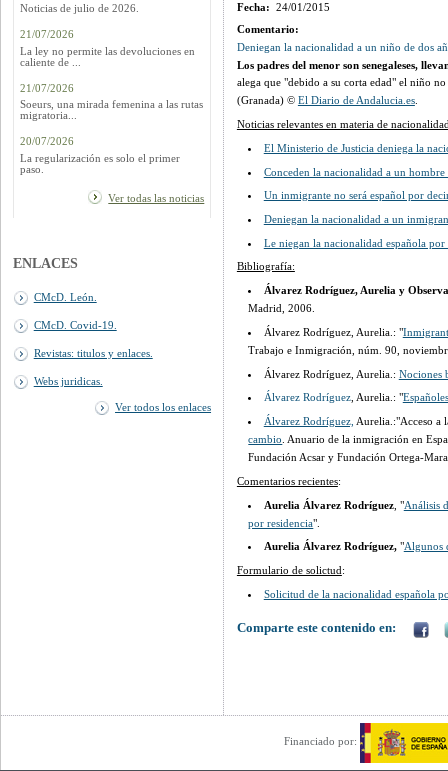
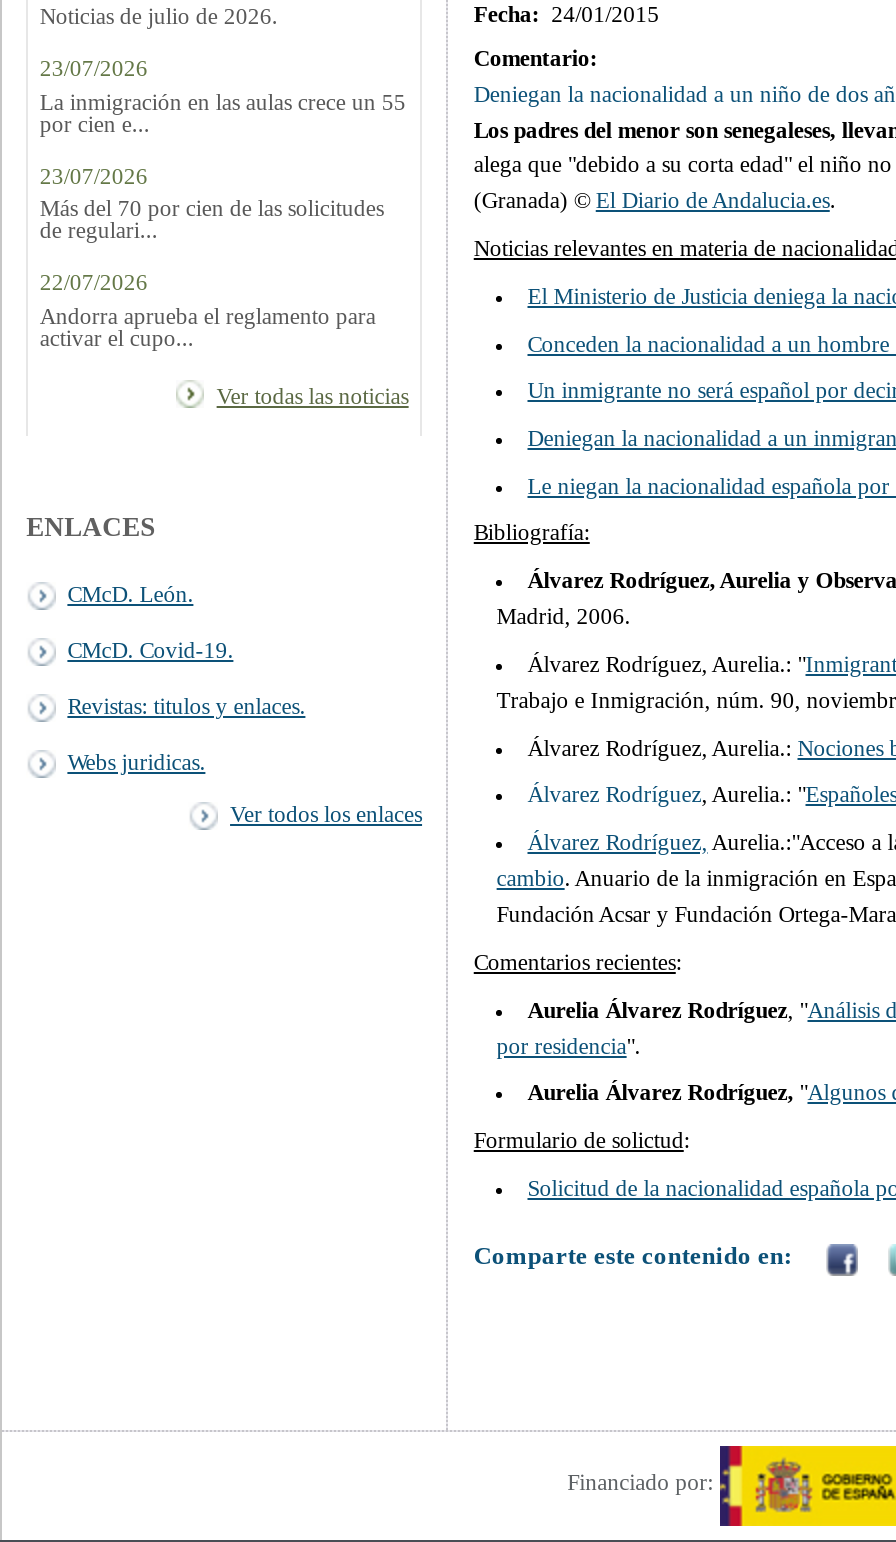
[20,28,195,68] 21/07/2026 | La ley no permite las devoluciones en | caliente de ... -> [40,56,406,136] 23/07/2026 | La inmigración en las aulas crece un 55 | por cien e...
[20,82,203,121] 21/07/2026 | Soeurs, una mirada femenina a las rutas | migratoria... -> [40,164,384,243] 23/07/2026 | Más del 70 por cien de las solicitudes | de regulari...
[20,135,180,175] 20/07/2026 | La regularización es solo el primer | paso. -> [40,271,376,350] 22/07/2026 | Andorra aprueba el reglamento para | activar el cupo...

